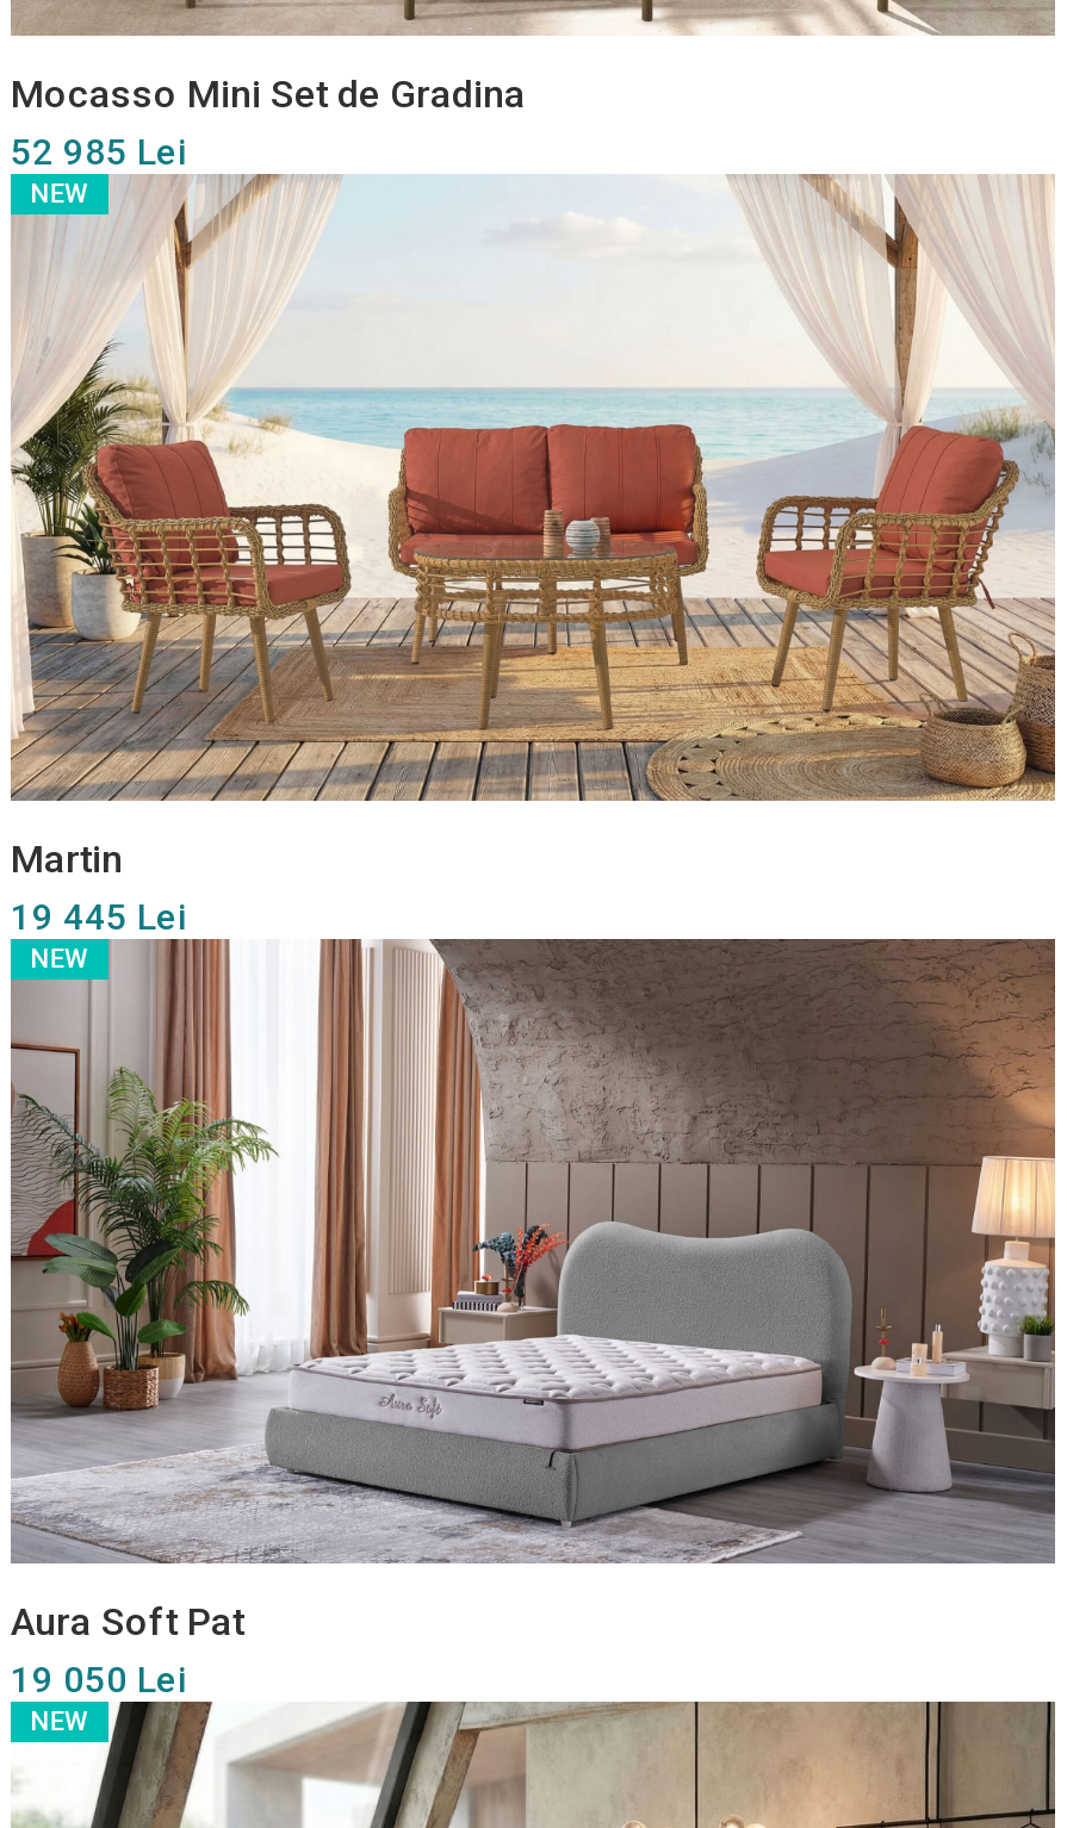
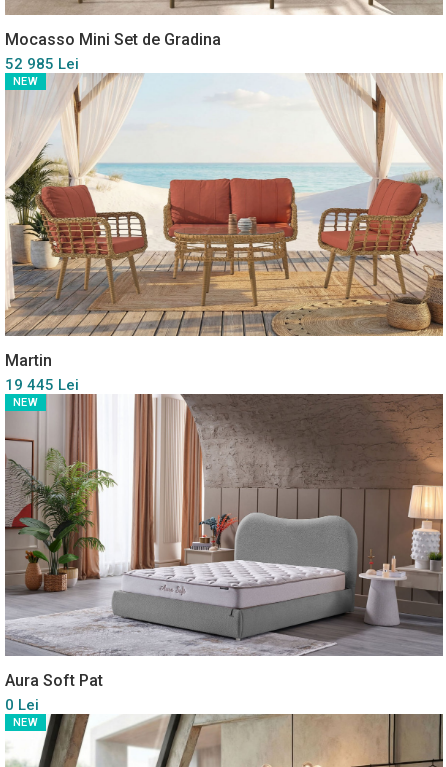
[11,1659,187,1702] 19 050 Lei -> [5,696,39,714] 0 Lei

